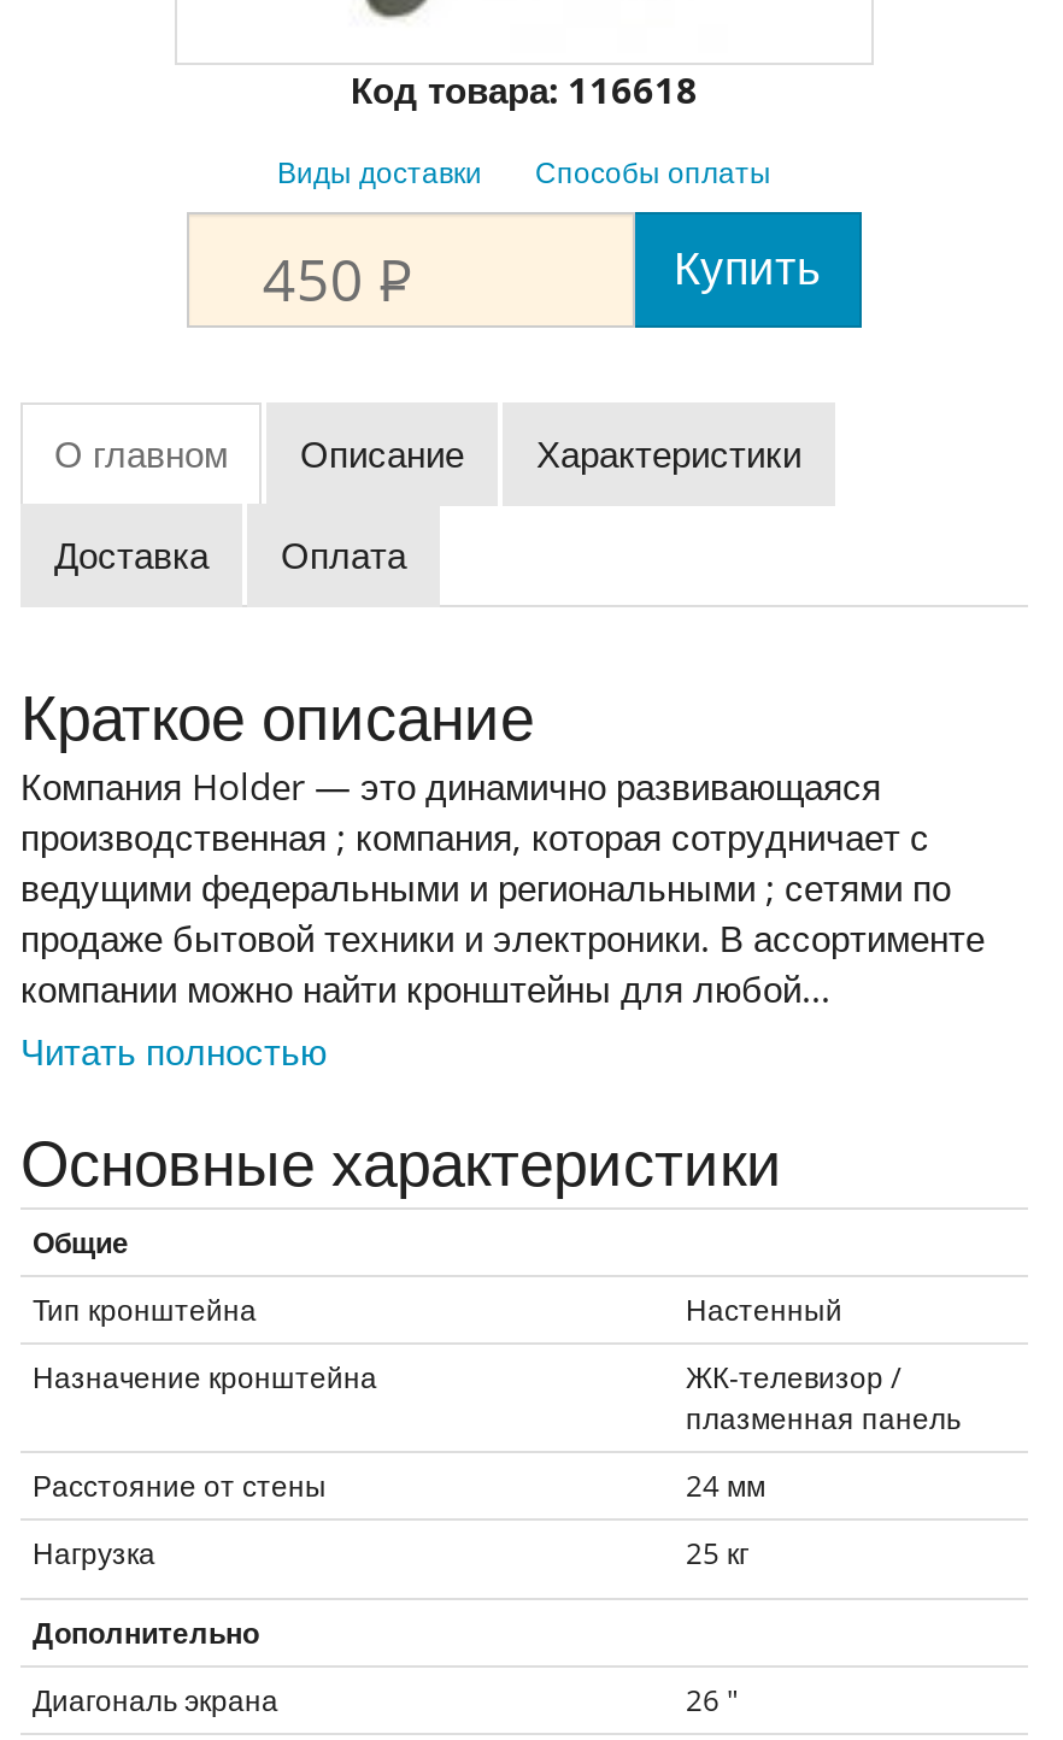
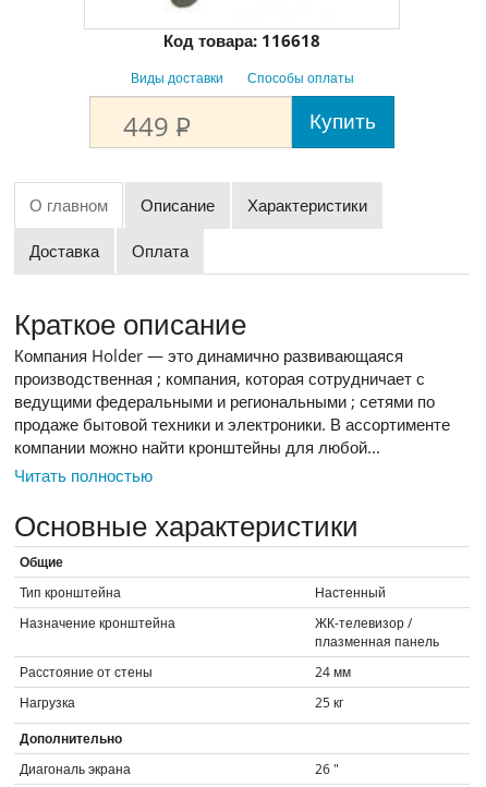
[262,238,412,318] 450 P -> [124,108,191,144] 449 P

